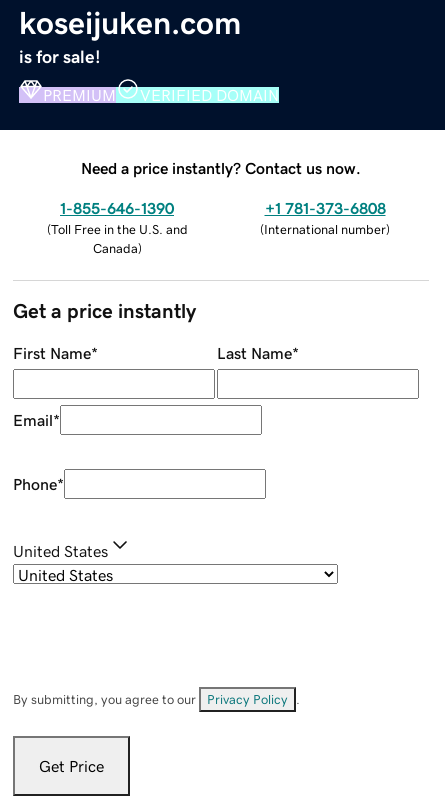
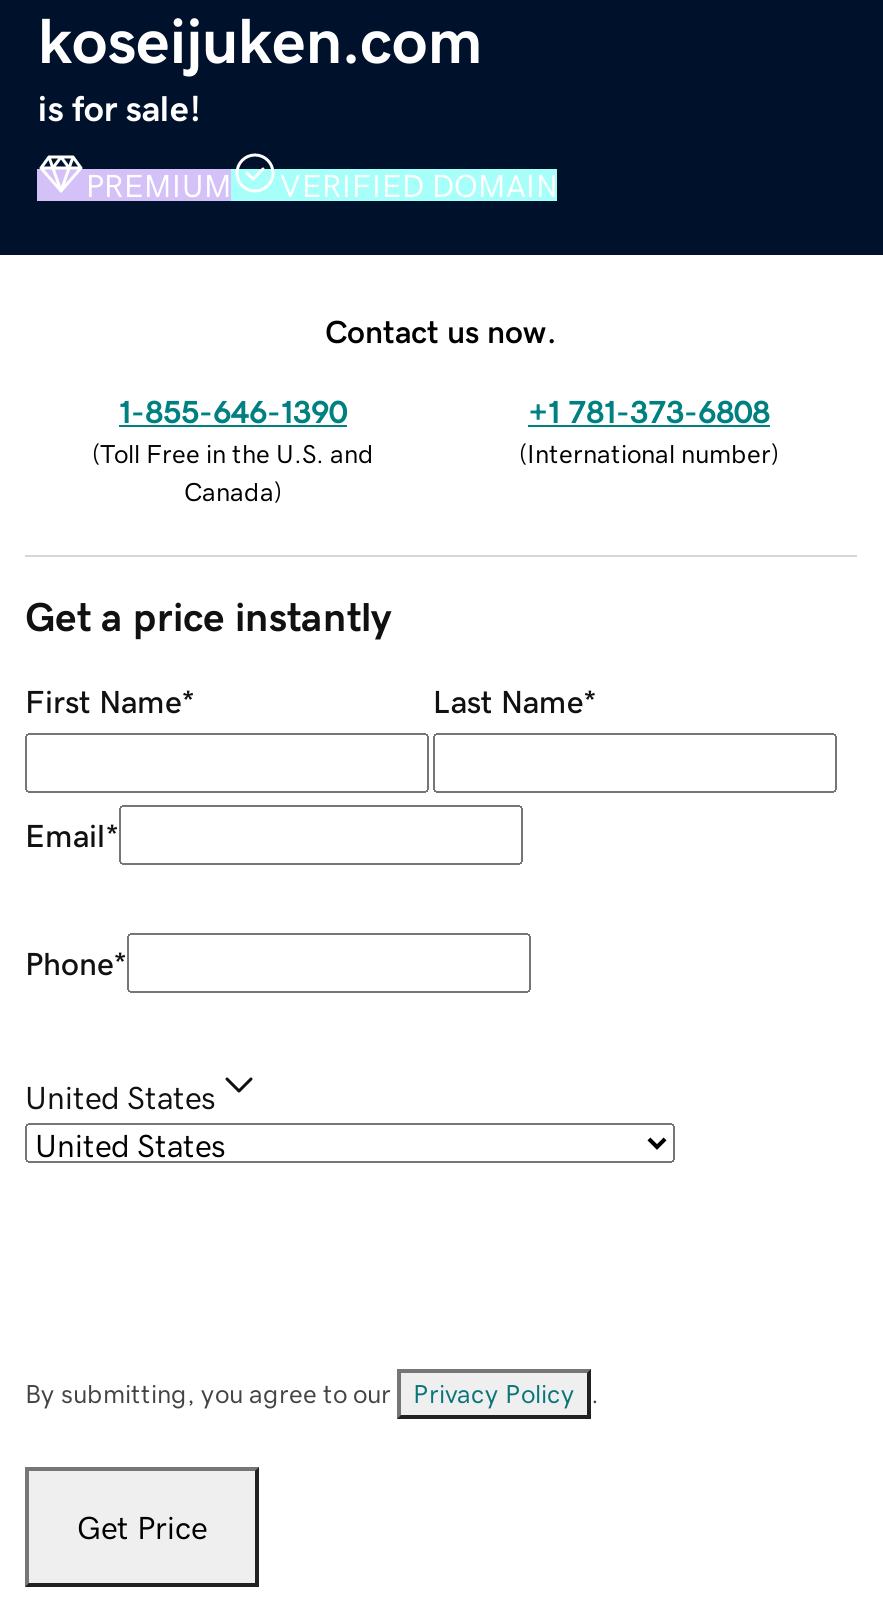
[81,160,361,176] Need a price instantly? Contact us now. -> [325,314,557,346] Contact us now.

